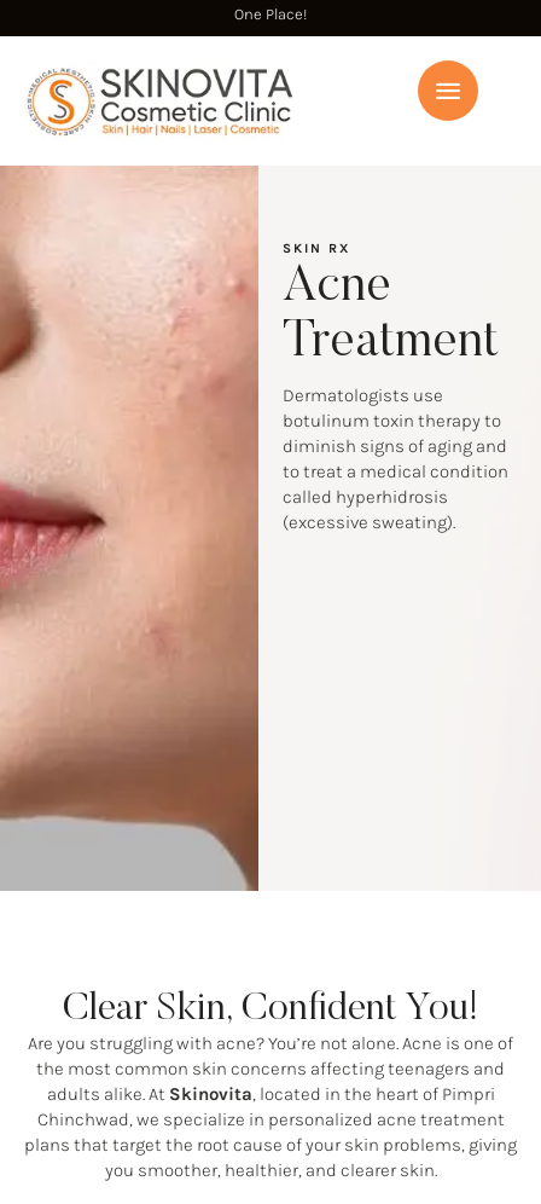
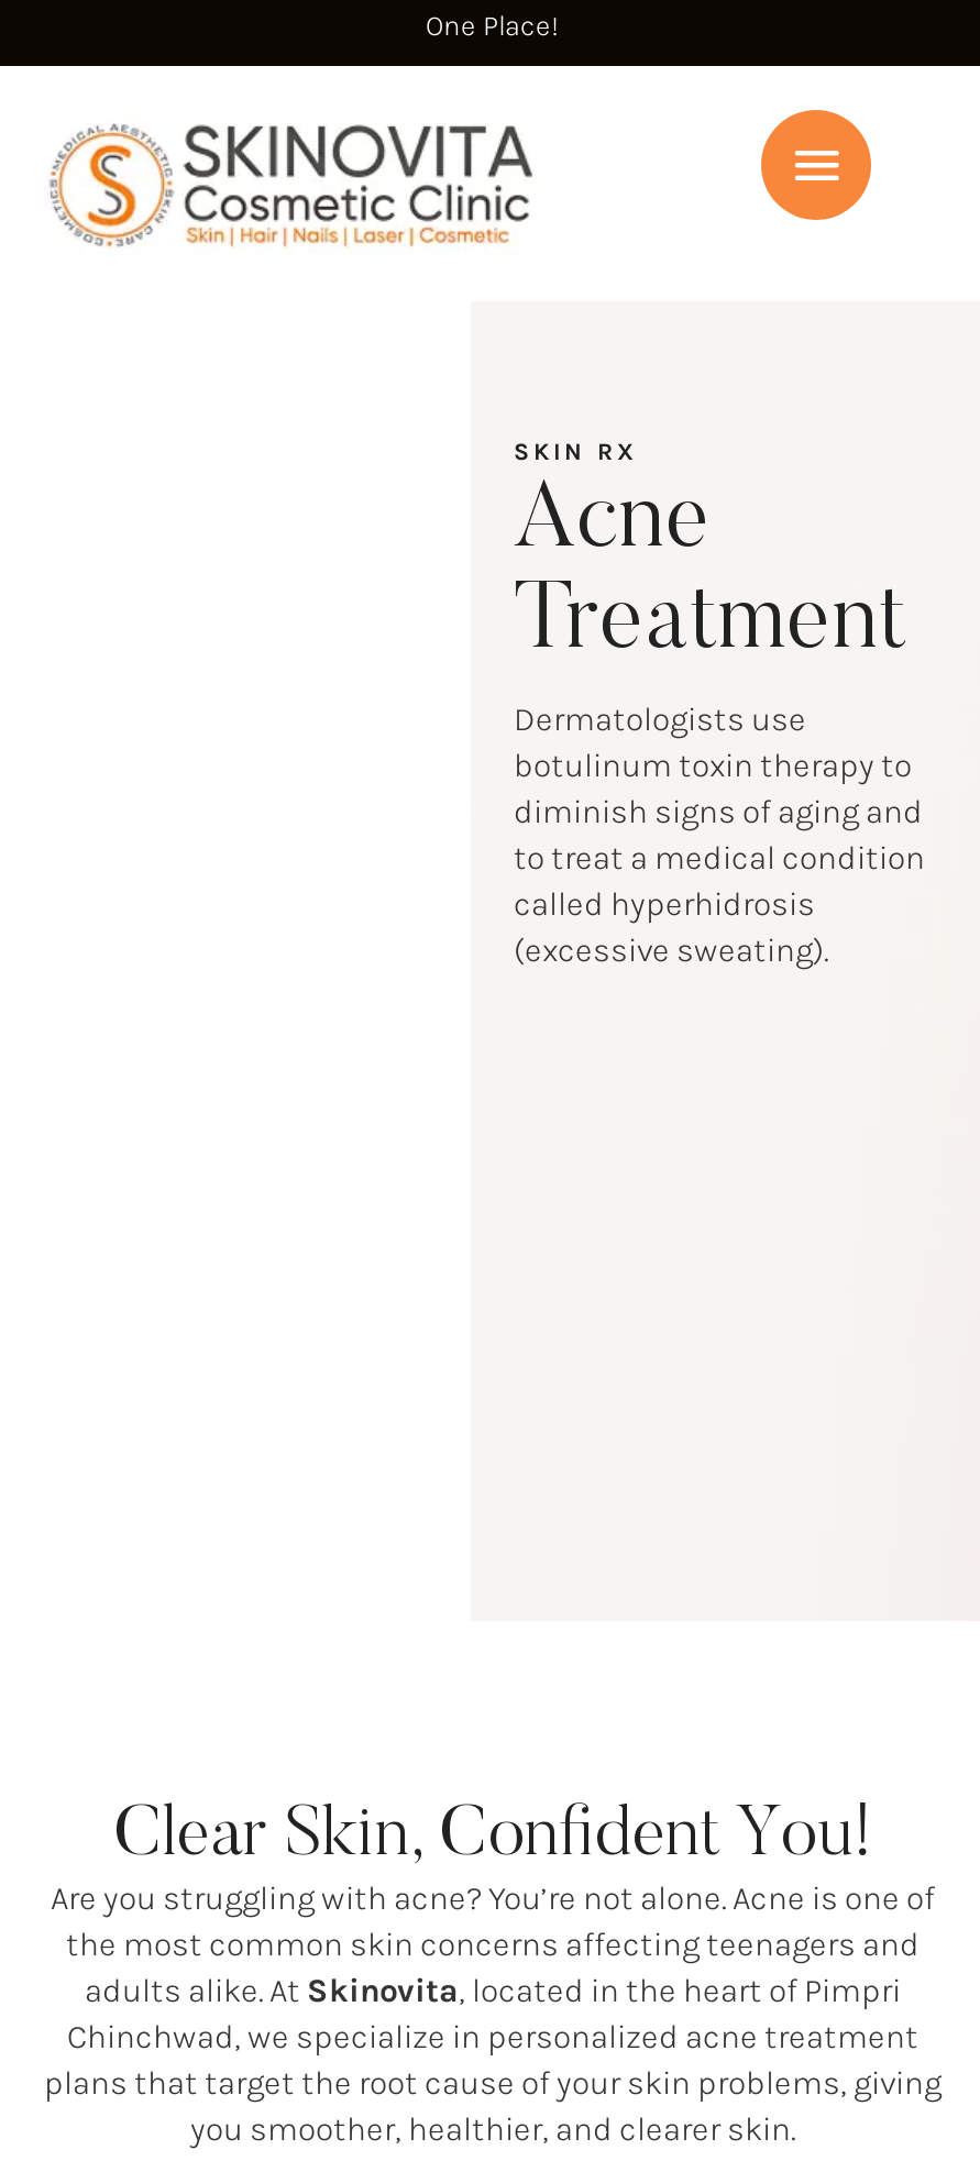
[4,164,260,892] [image] -> none

